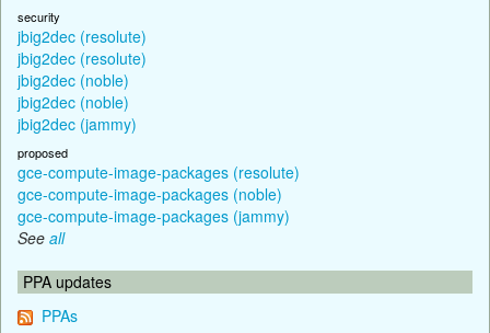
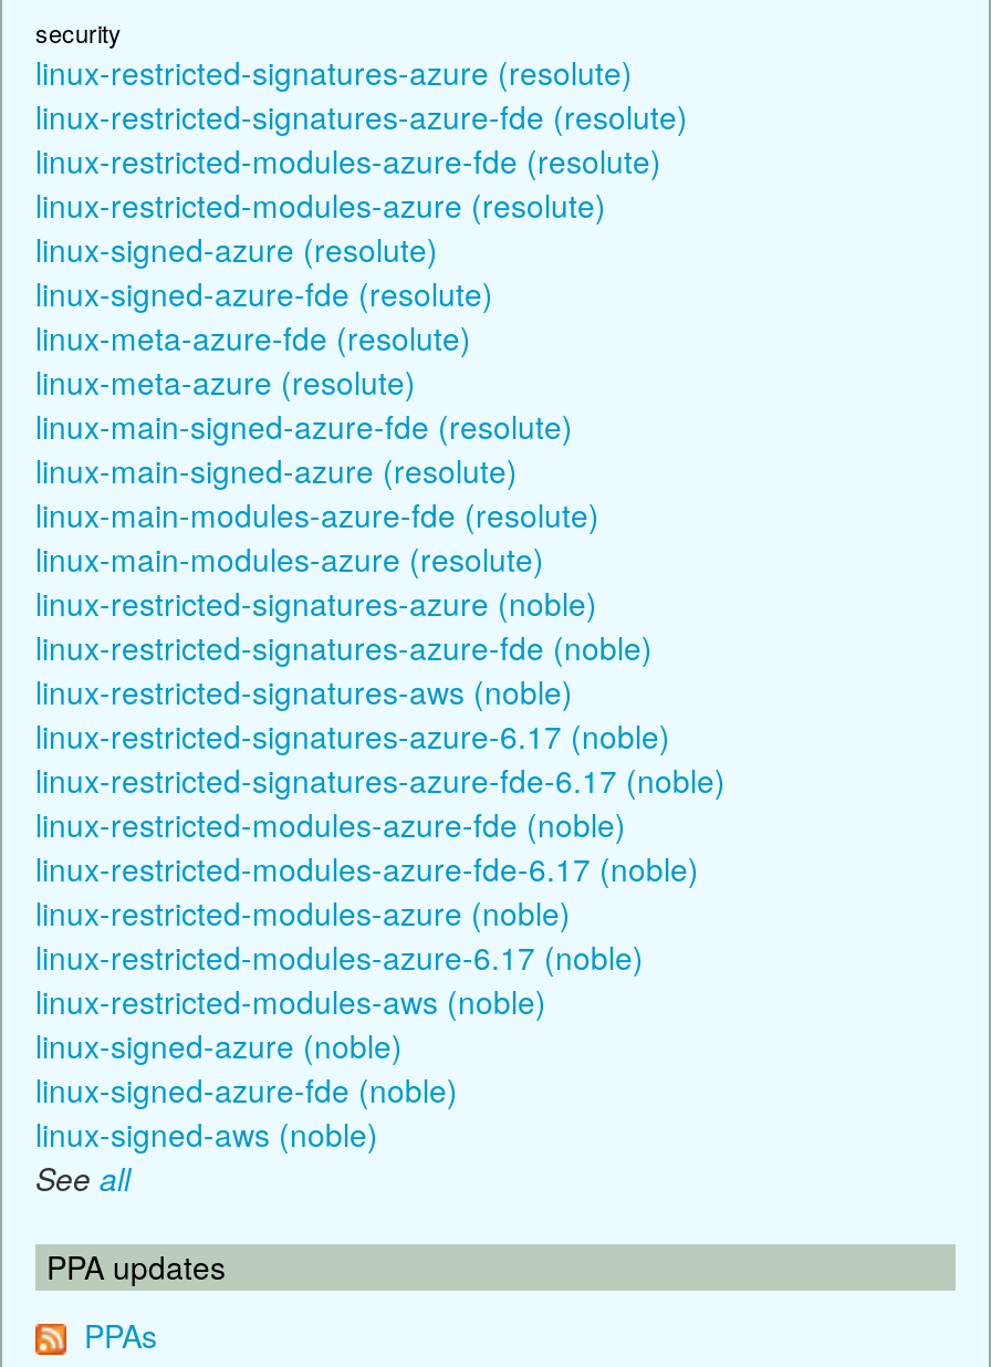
[17,25,300,226] jbig2dec (resolute) | jbig2dec (resolute) | jbig2dec (noble) | jbig2dec (noble) | jbig2dec (jammy) | proposed | gce-compute-image-packages (resolute) | gce-compute-image-packages (noble) | gce-compute-image-packages (jammy) -> [35,49,726,1155] linux-restricted-signatures-azure (resolute) | linux-restricted-signatures-azure-fde (resolute) | linux-restricted-modules-azure-fde (resolute) | linux-restricted-modules-azure (resolute) | linux-signed-azure (resolute) | linux-signed-azure-fde (resolute) | linux-meta-azure-fde (resolute) | linux-meta-azure (resolute) | linux-main-signed-azure-fde (resolute) | linux-main-signed-azure (resolute) | linux-main-modules-azure-fde (resolute) | linux-main-modules-azure (resolute) | linux-restricted-signatures-azure (noble) | linux-restricted-signatures-azure-fde (noble) | linux-restricted-signatures-aws (noble) | linux-restricted-signatures-azure-6.17 (noble) | linux-restricted-signatures-azure-fde-6.17 (noble) | linux-restricted-modules-azure-fde (noble) | linux-restricted-modules-azure-fde-6.17 (noble) | linux-restricted-modules-azure (noble) | linux-restricted-modules-azure-6.17 (noble) | linux-restricted-modules-aws (noble) | linux-signed-azure (noble) | linux-signed-azure-fde (noble) | linux-signed-aws (noble)

